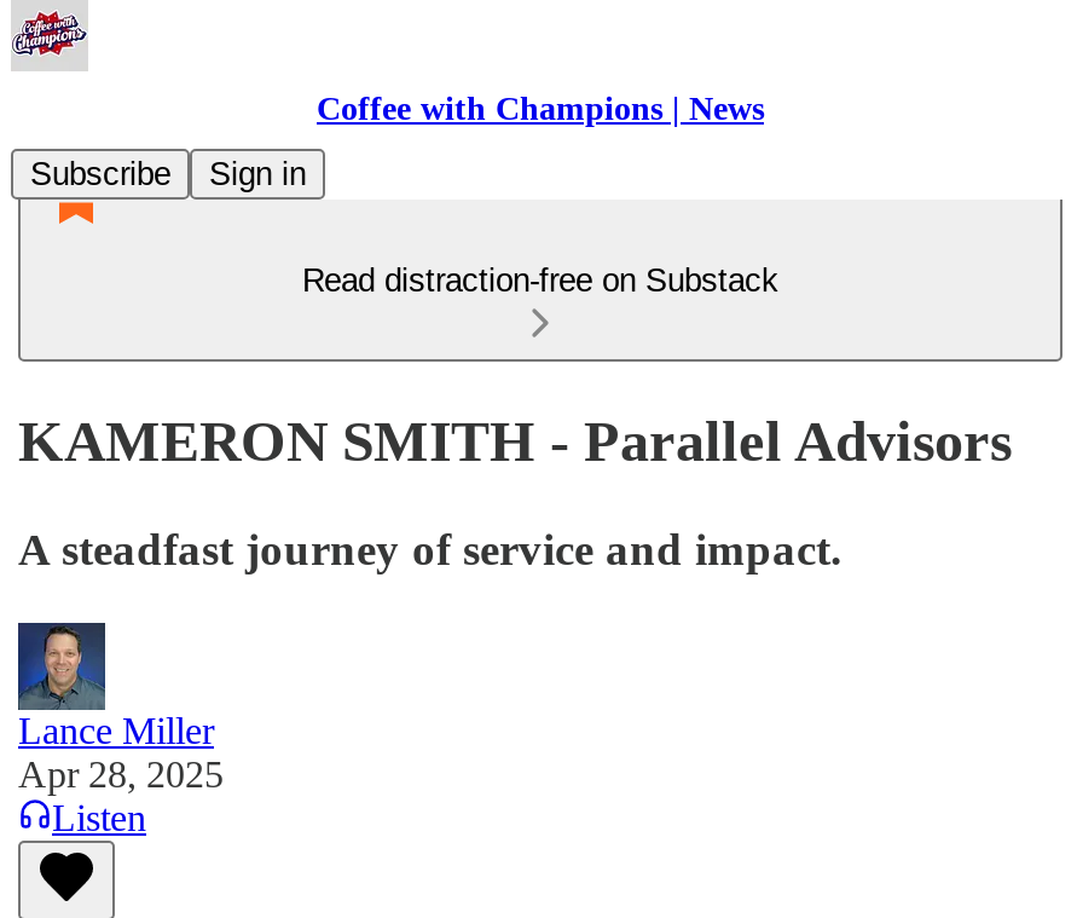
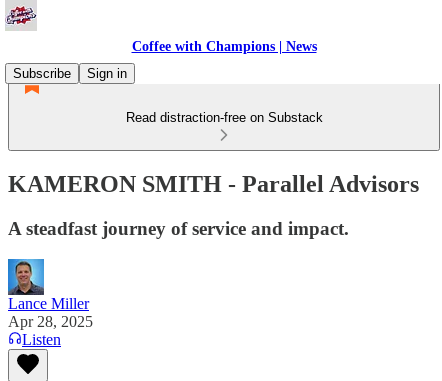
[16,620,108,703] [image] -> [7,258,45,292] [image]

